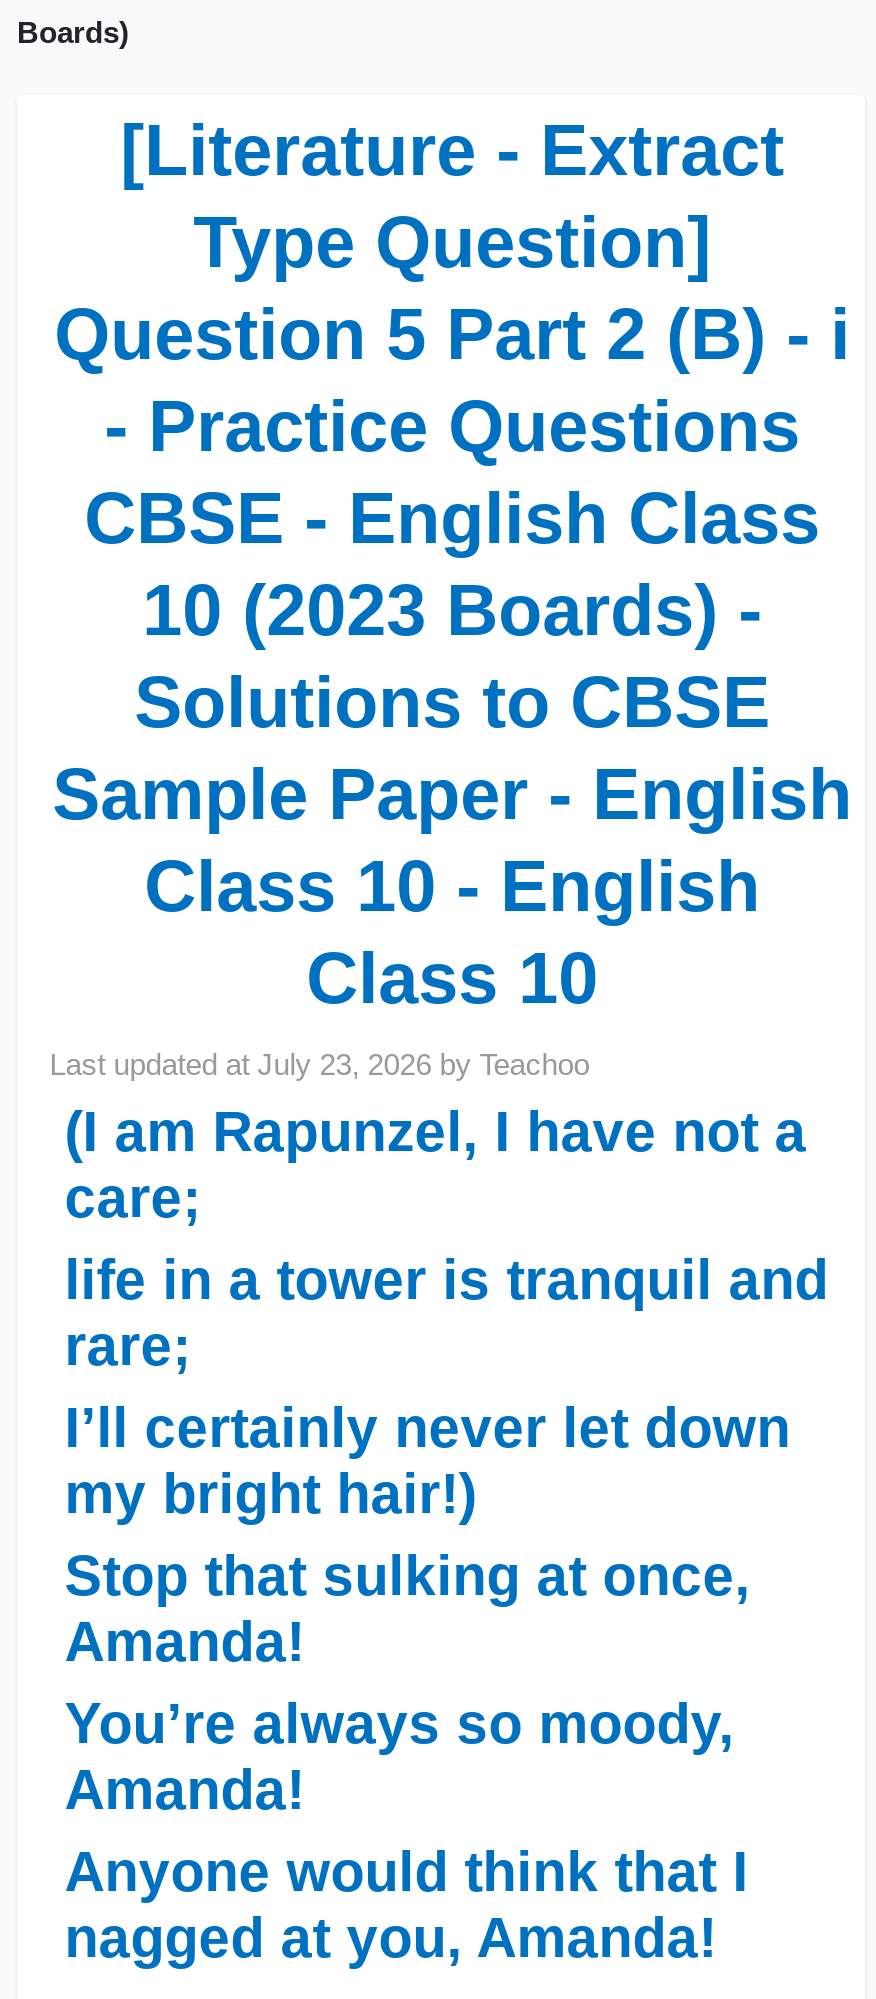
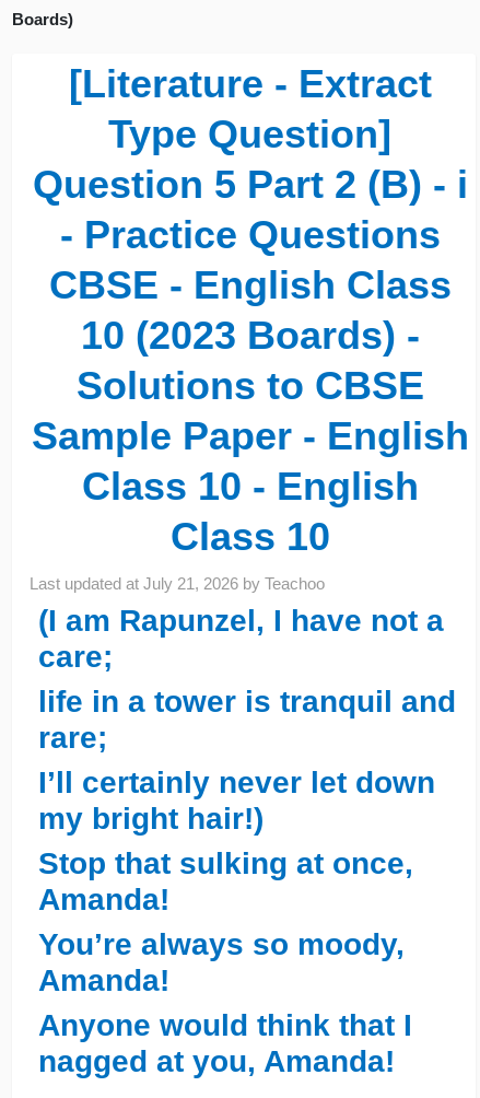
[49,1047,589,1081] Last updated at July 23, 2026 by Teachoo -> [30,574,325,593] Last updated at July 21, 2026 by Teachoo

